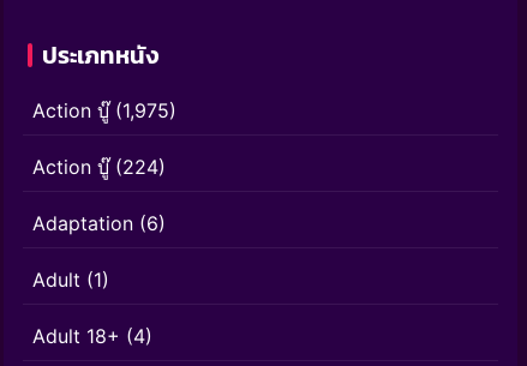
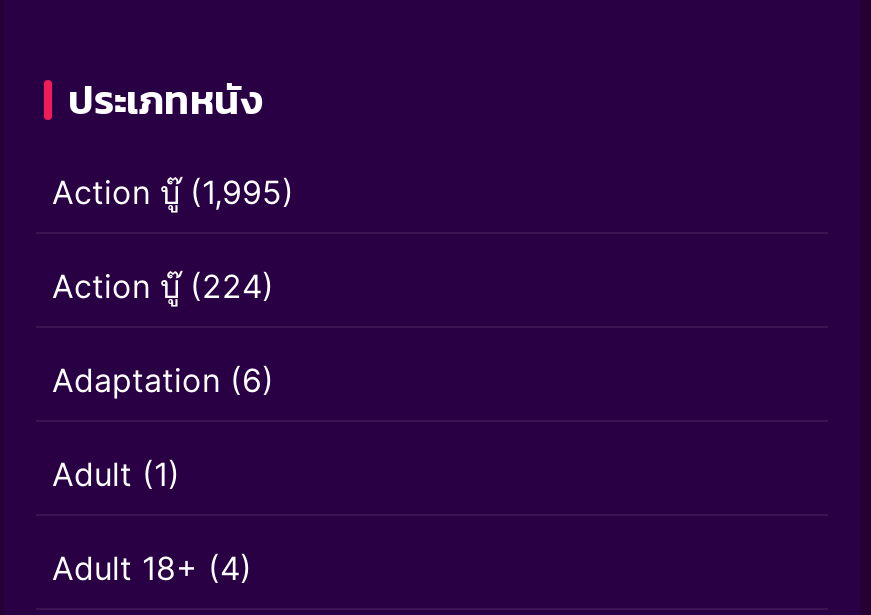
[32,98,176,122] Action บู๊(1,975) -> [52,172,294,212] Action บู๊(1,995)

